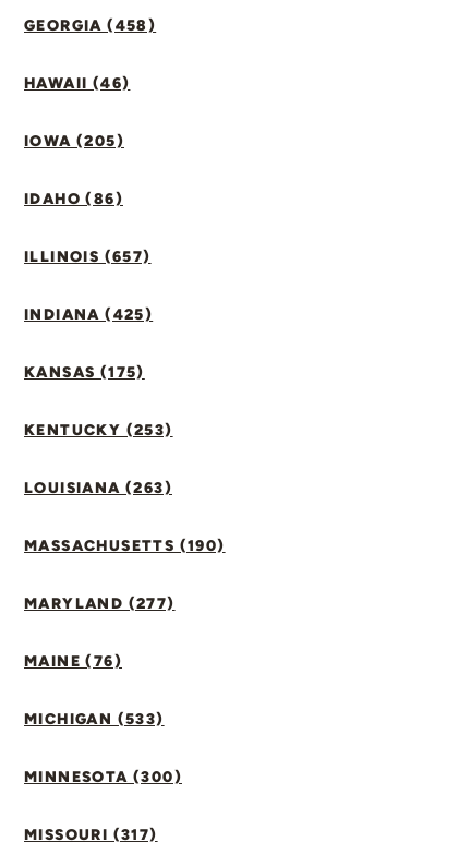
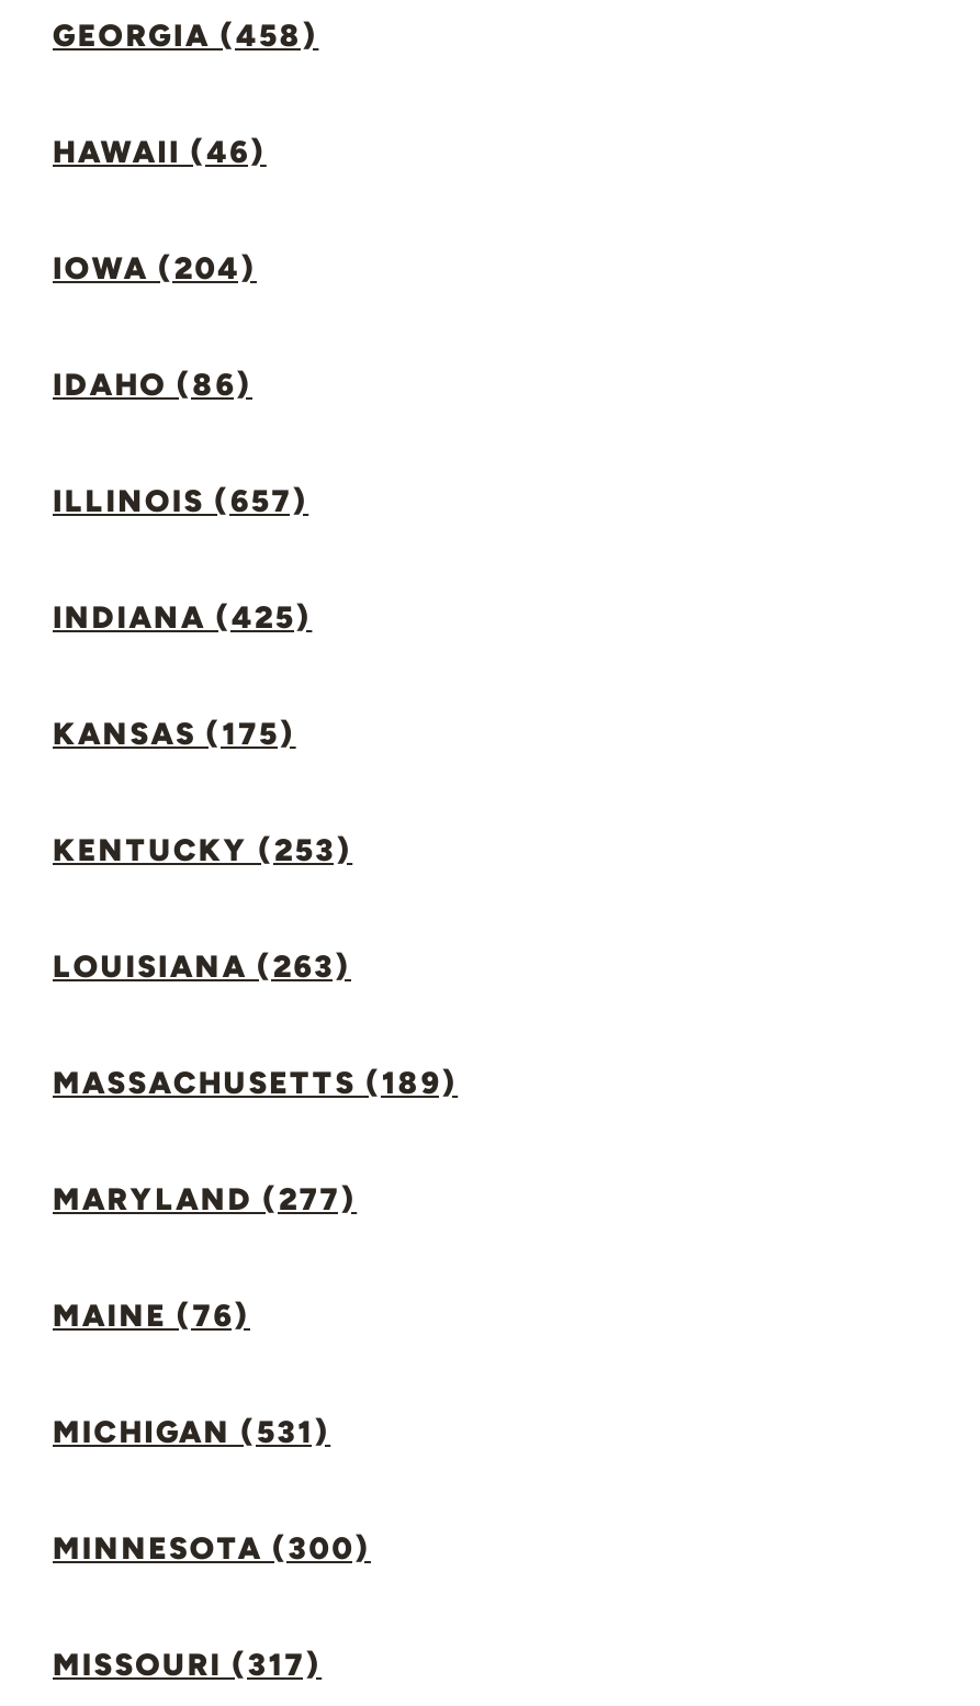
[24,132,124,151] IOWA (205) -> [53,250,257,288] IOWA (204)
[24,537,225,555] MASSACHUSETTS (190) -> [53,1065,458,1102] MASSACHUSETTS (189)
[24,710,164,729] MICHIGAN (533) -> [53,1414,331,1451] MICHIGAN (531)

